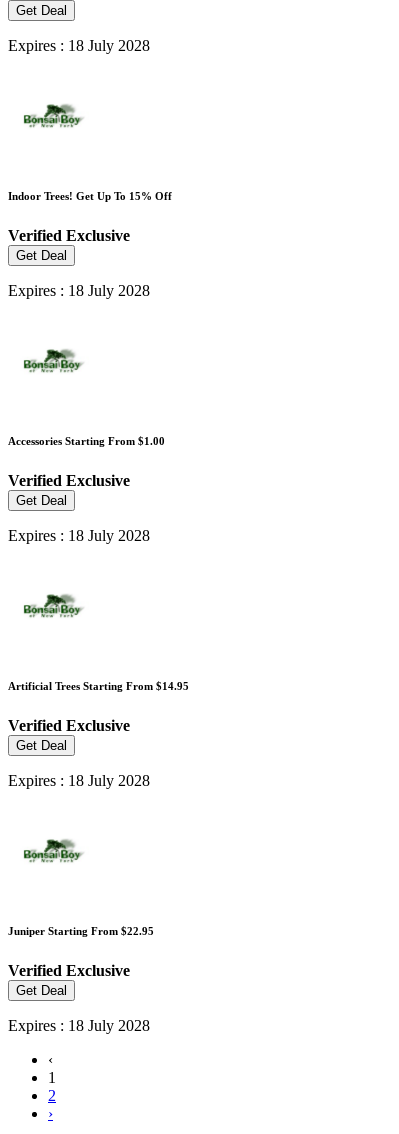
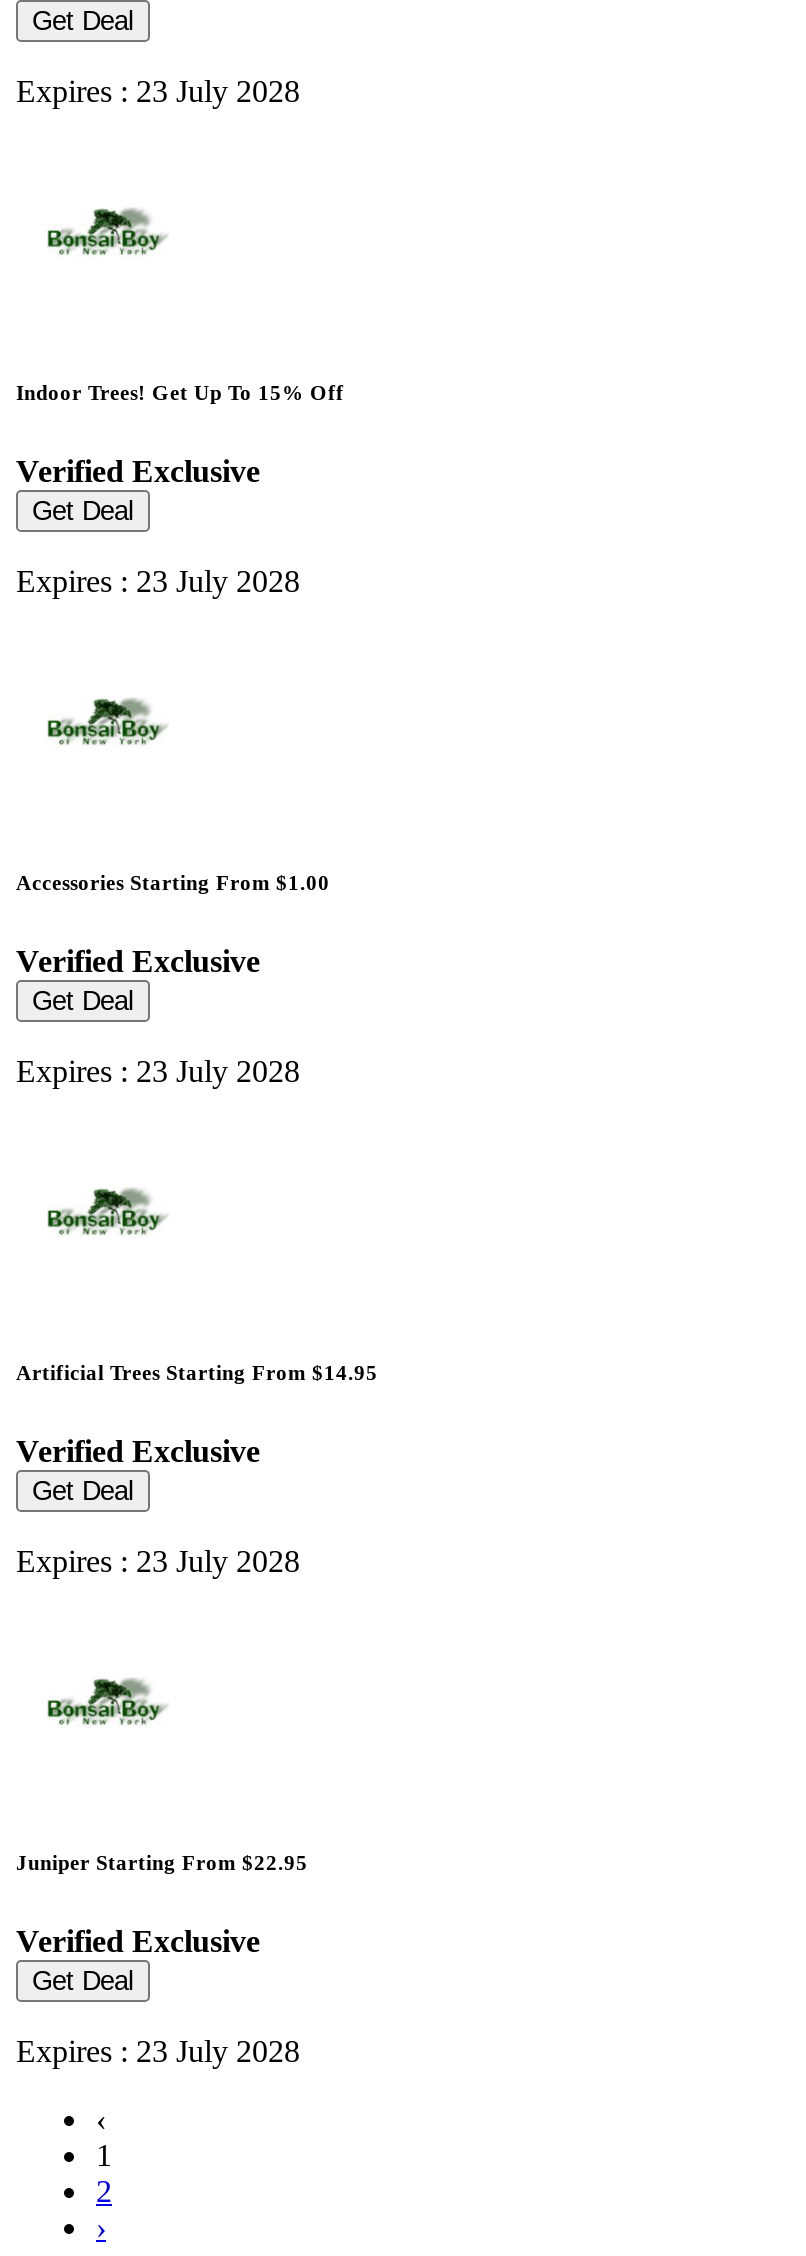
[8,37,150,54] Expires : 18 July 2028 -> [16,74,300,108] Expires : 23 July 2028
[8,282,150,299] Expires : 18 July 2028 -> [16,564,300,598] Expires : 23 July 2028
[8,527,150,544] Expires : 18 July 2028 -> [16,1054,300,1088] Expires : 23 July 2028
[8,772,150,789] Expires : 18 July 2028 -> [16,1544,300,1578] Expires : 23 July 2028
[8,1017,150,1034] Expires : 18 July 2028 -> [16,2034,300,2068] Expires : 23 July 2028

